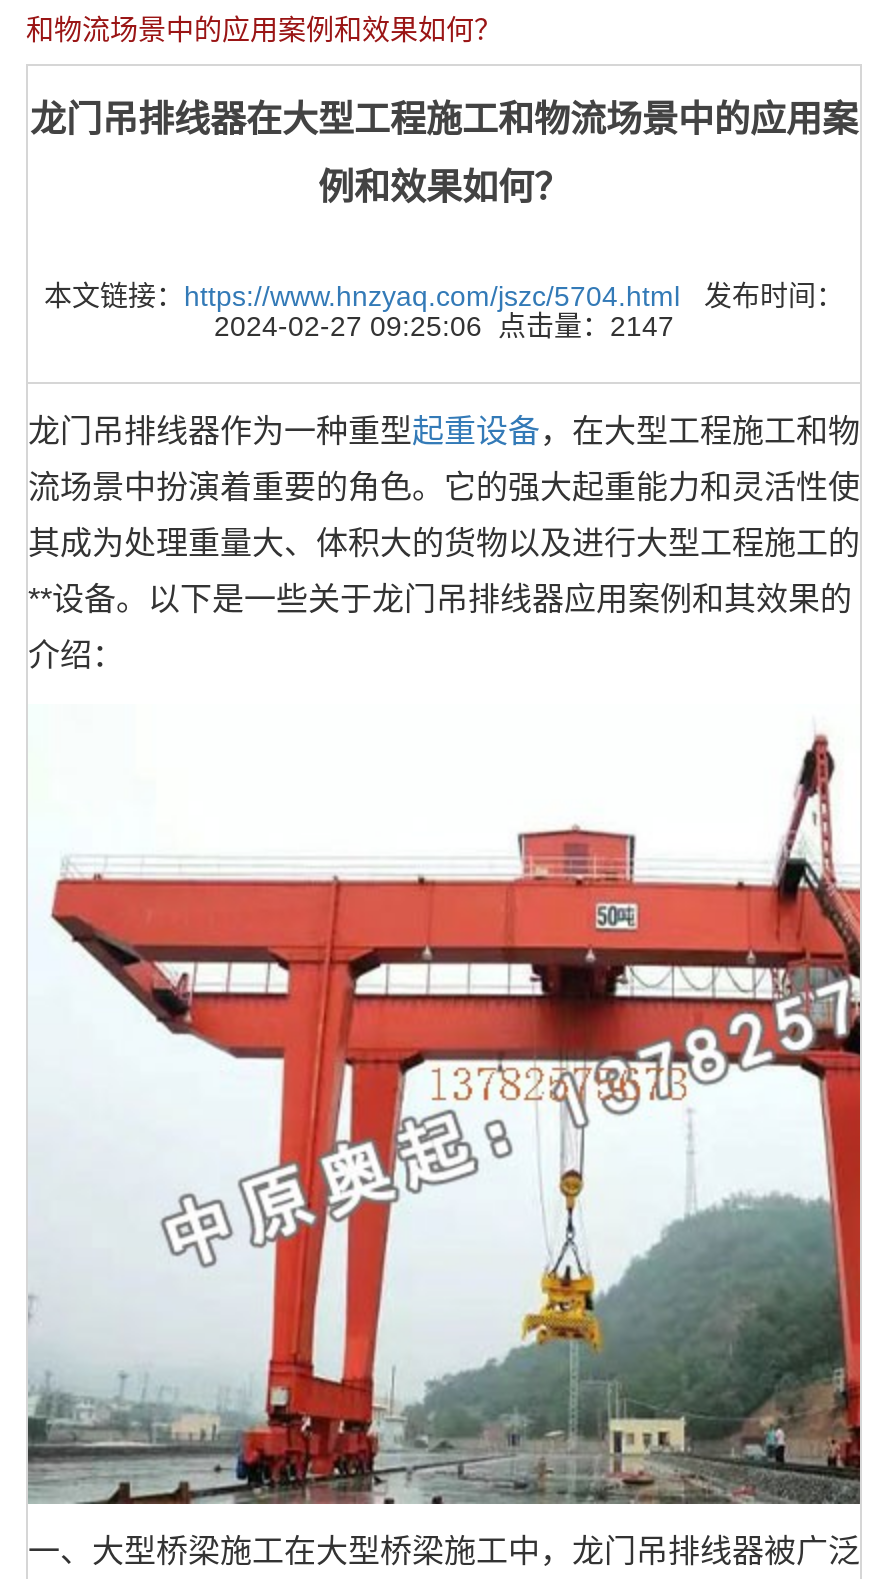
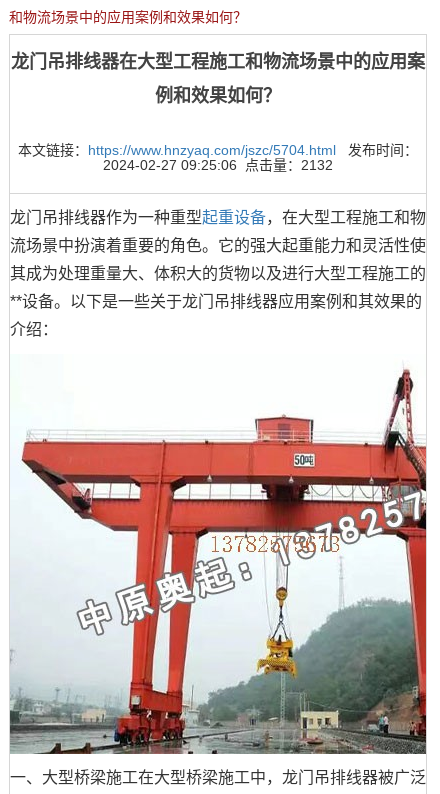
[214,311,674,343] 2024-02-27 09:25:06 点击量：2147 -> [103,157,333,173] 2024-02-27 09:25:06 点击量：2132

